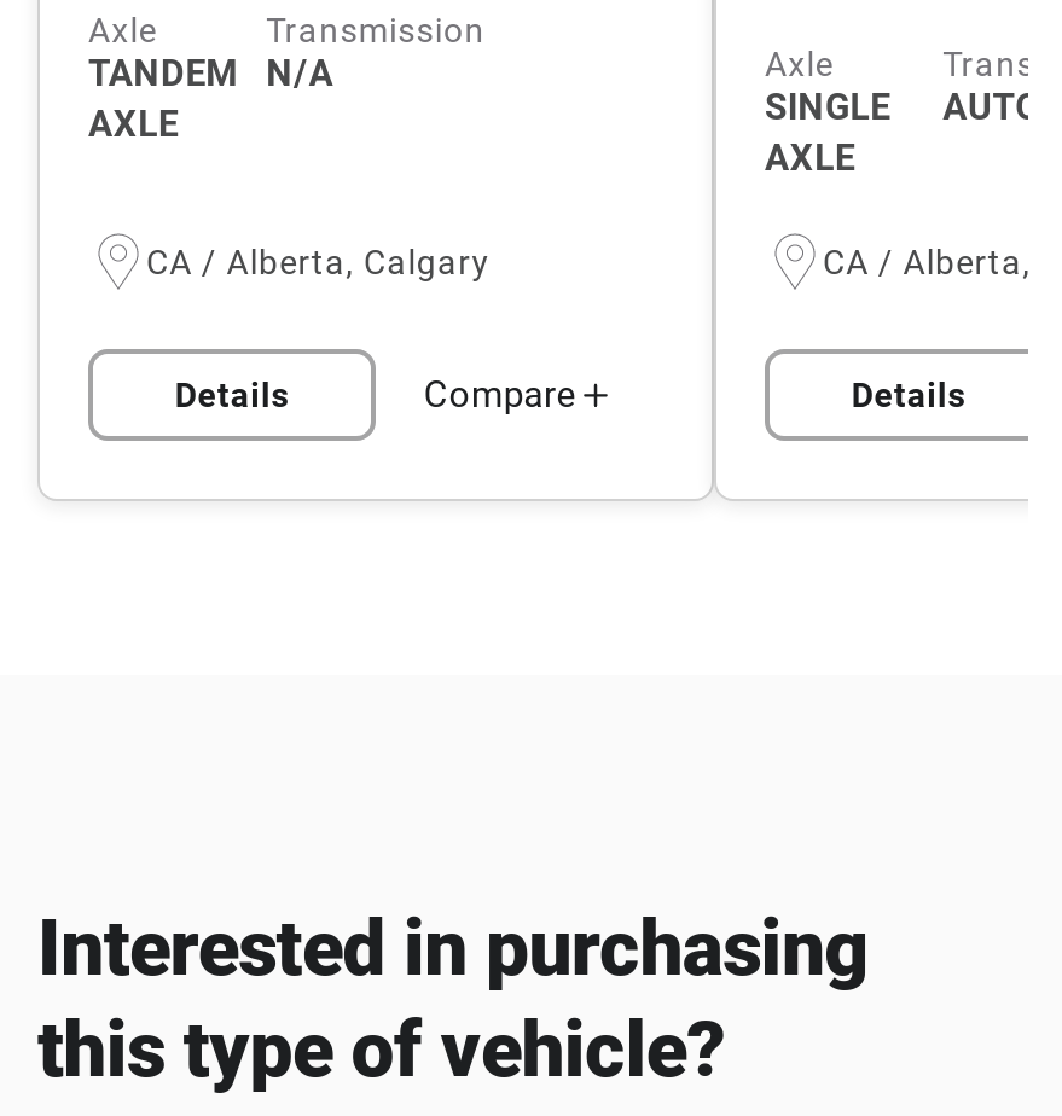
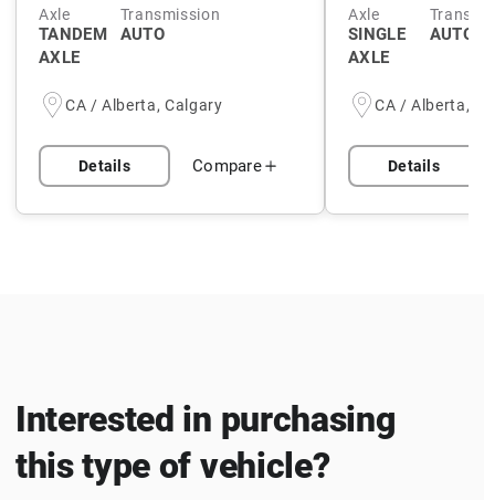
[266,52,334,95] N/A -> [120,25,165,45] AUTO

